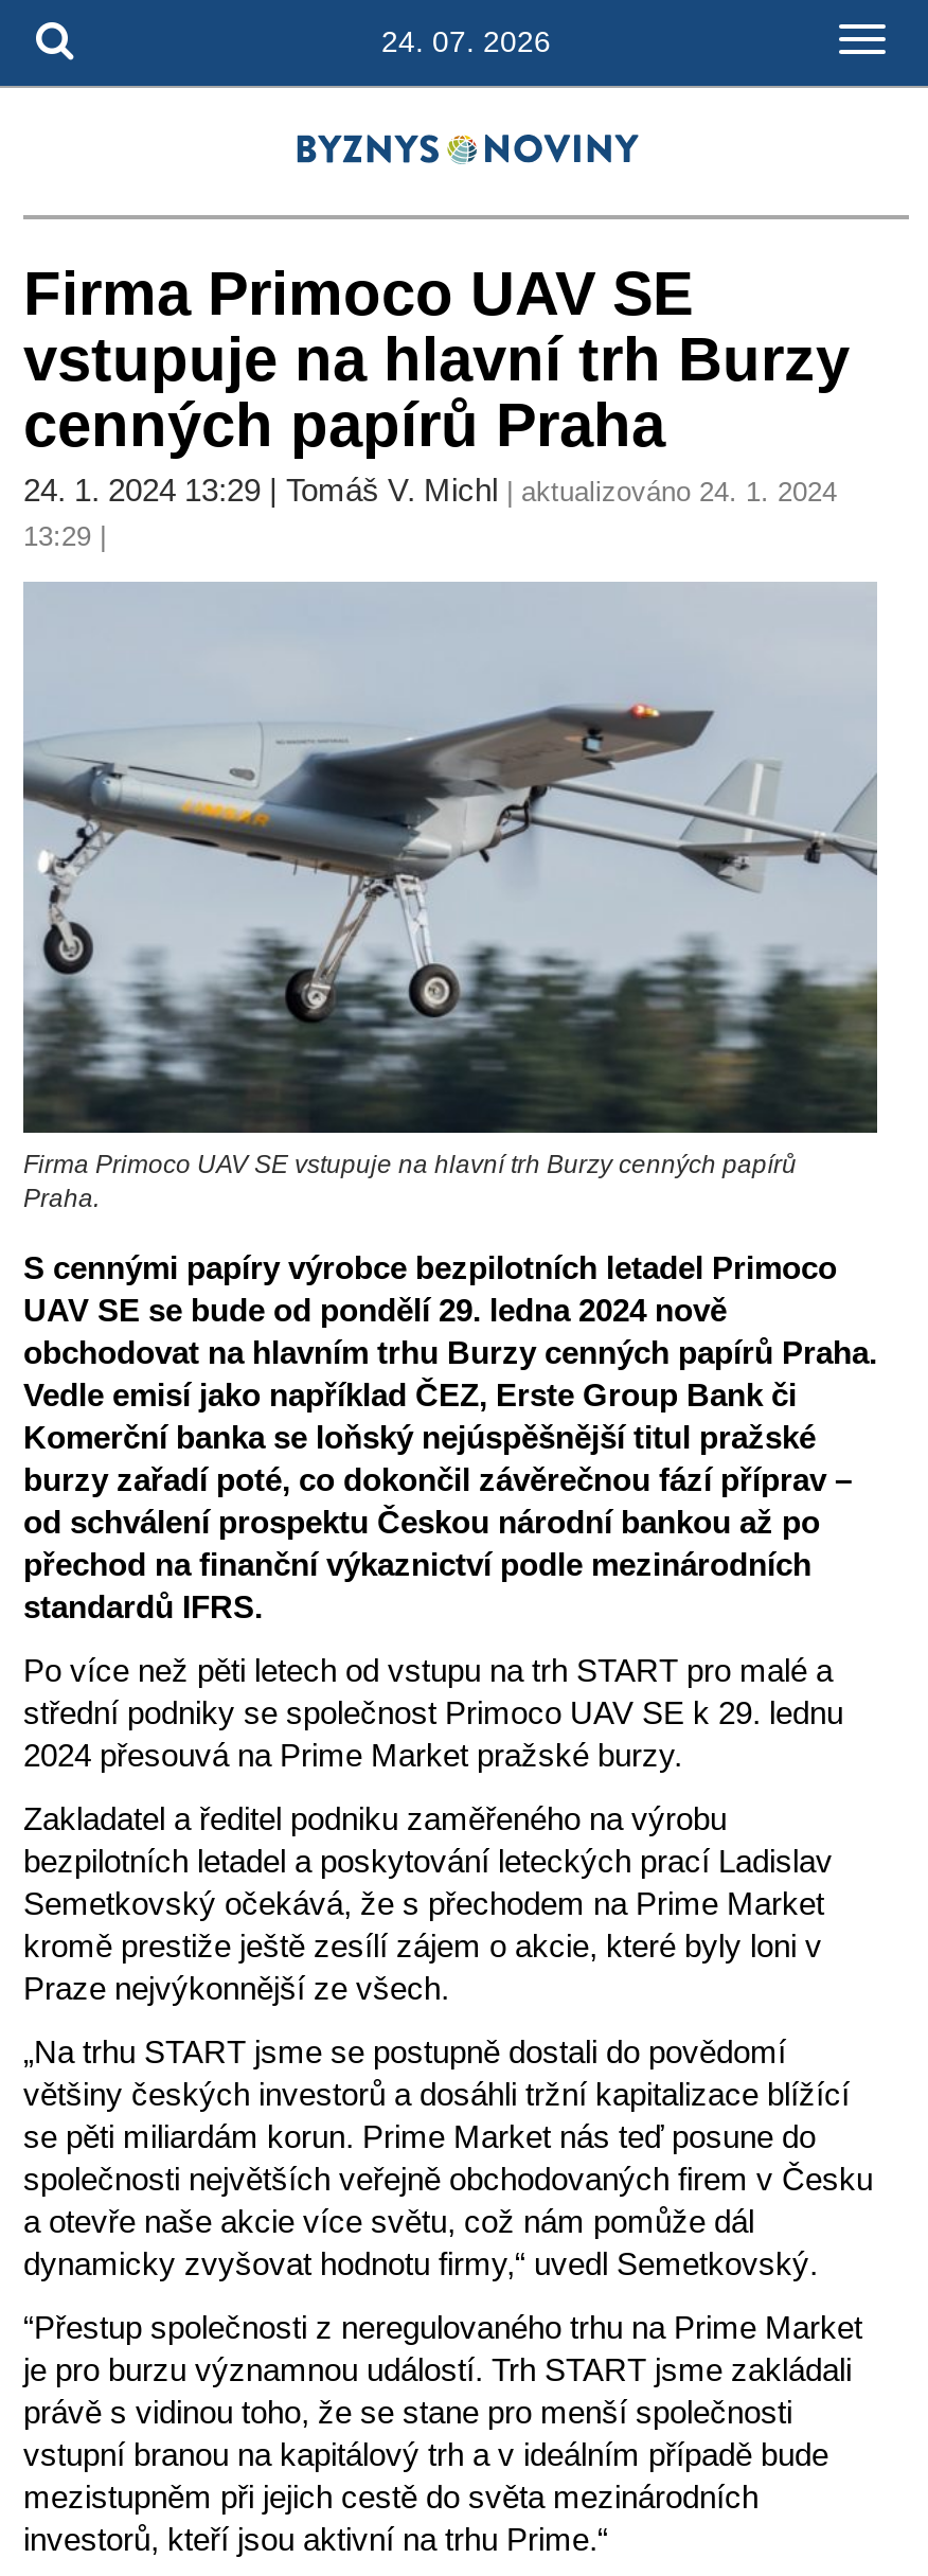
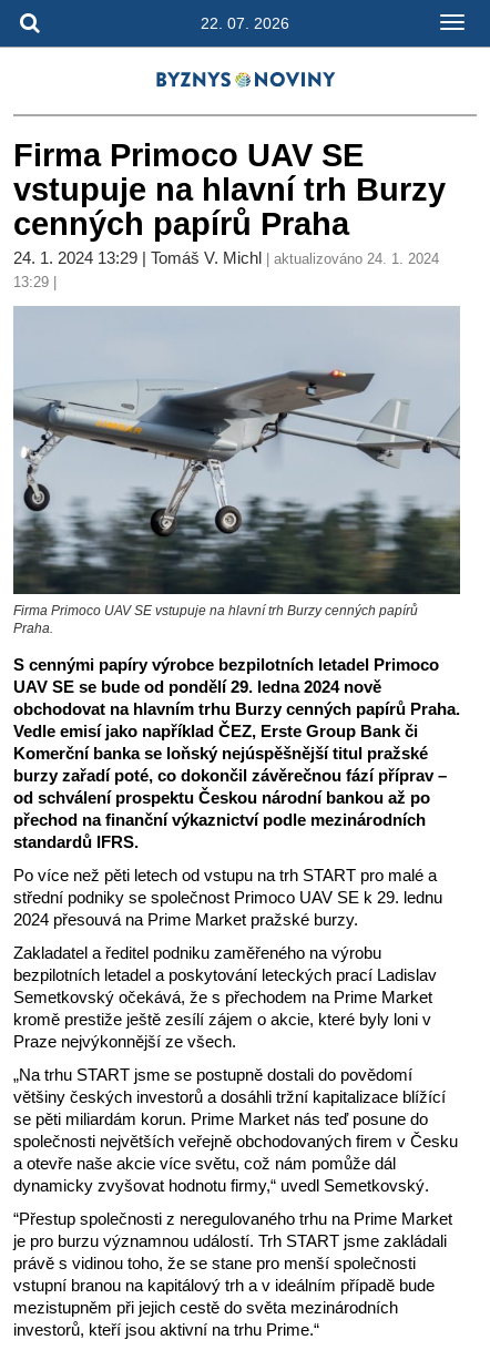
[381,24,551,58] 24. 07. 2026 -> [201,14,289,32] 22. 07. 2026

